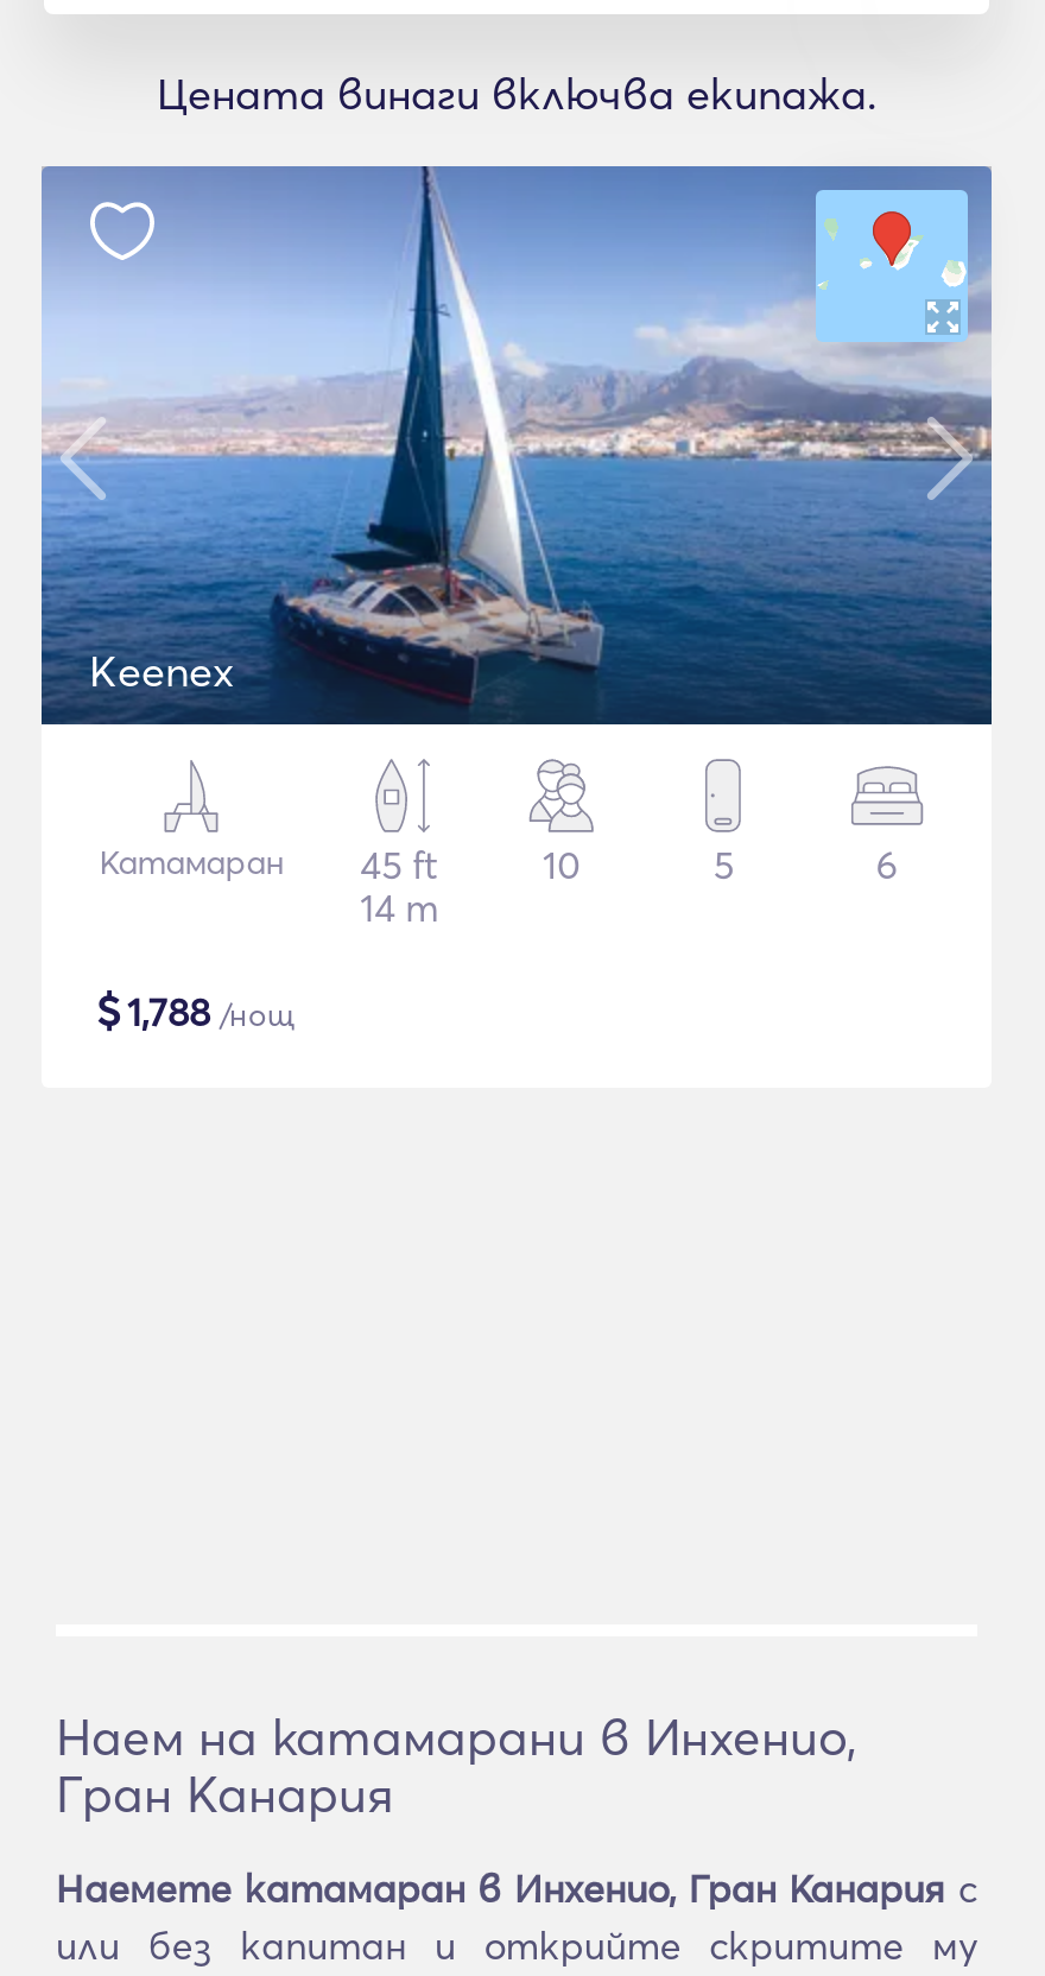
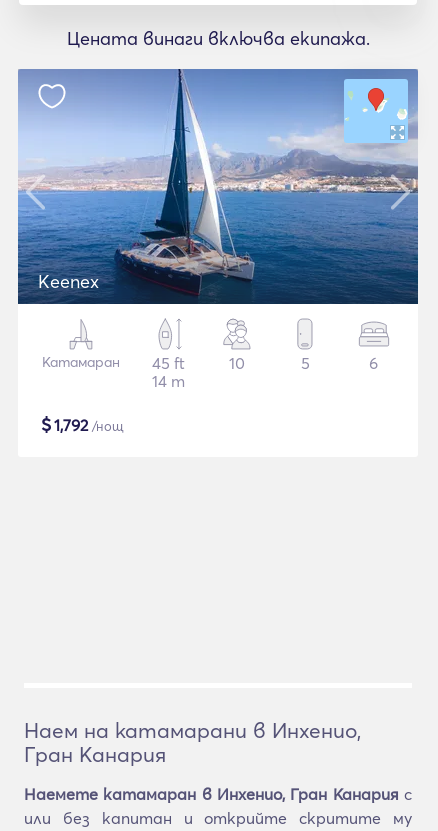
[96,983,296,1038] $1,788 /нощ -> [41,413,124,436] $1,792 /нощ

